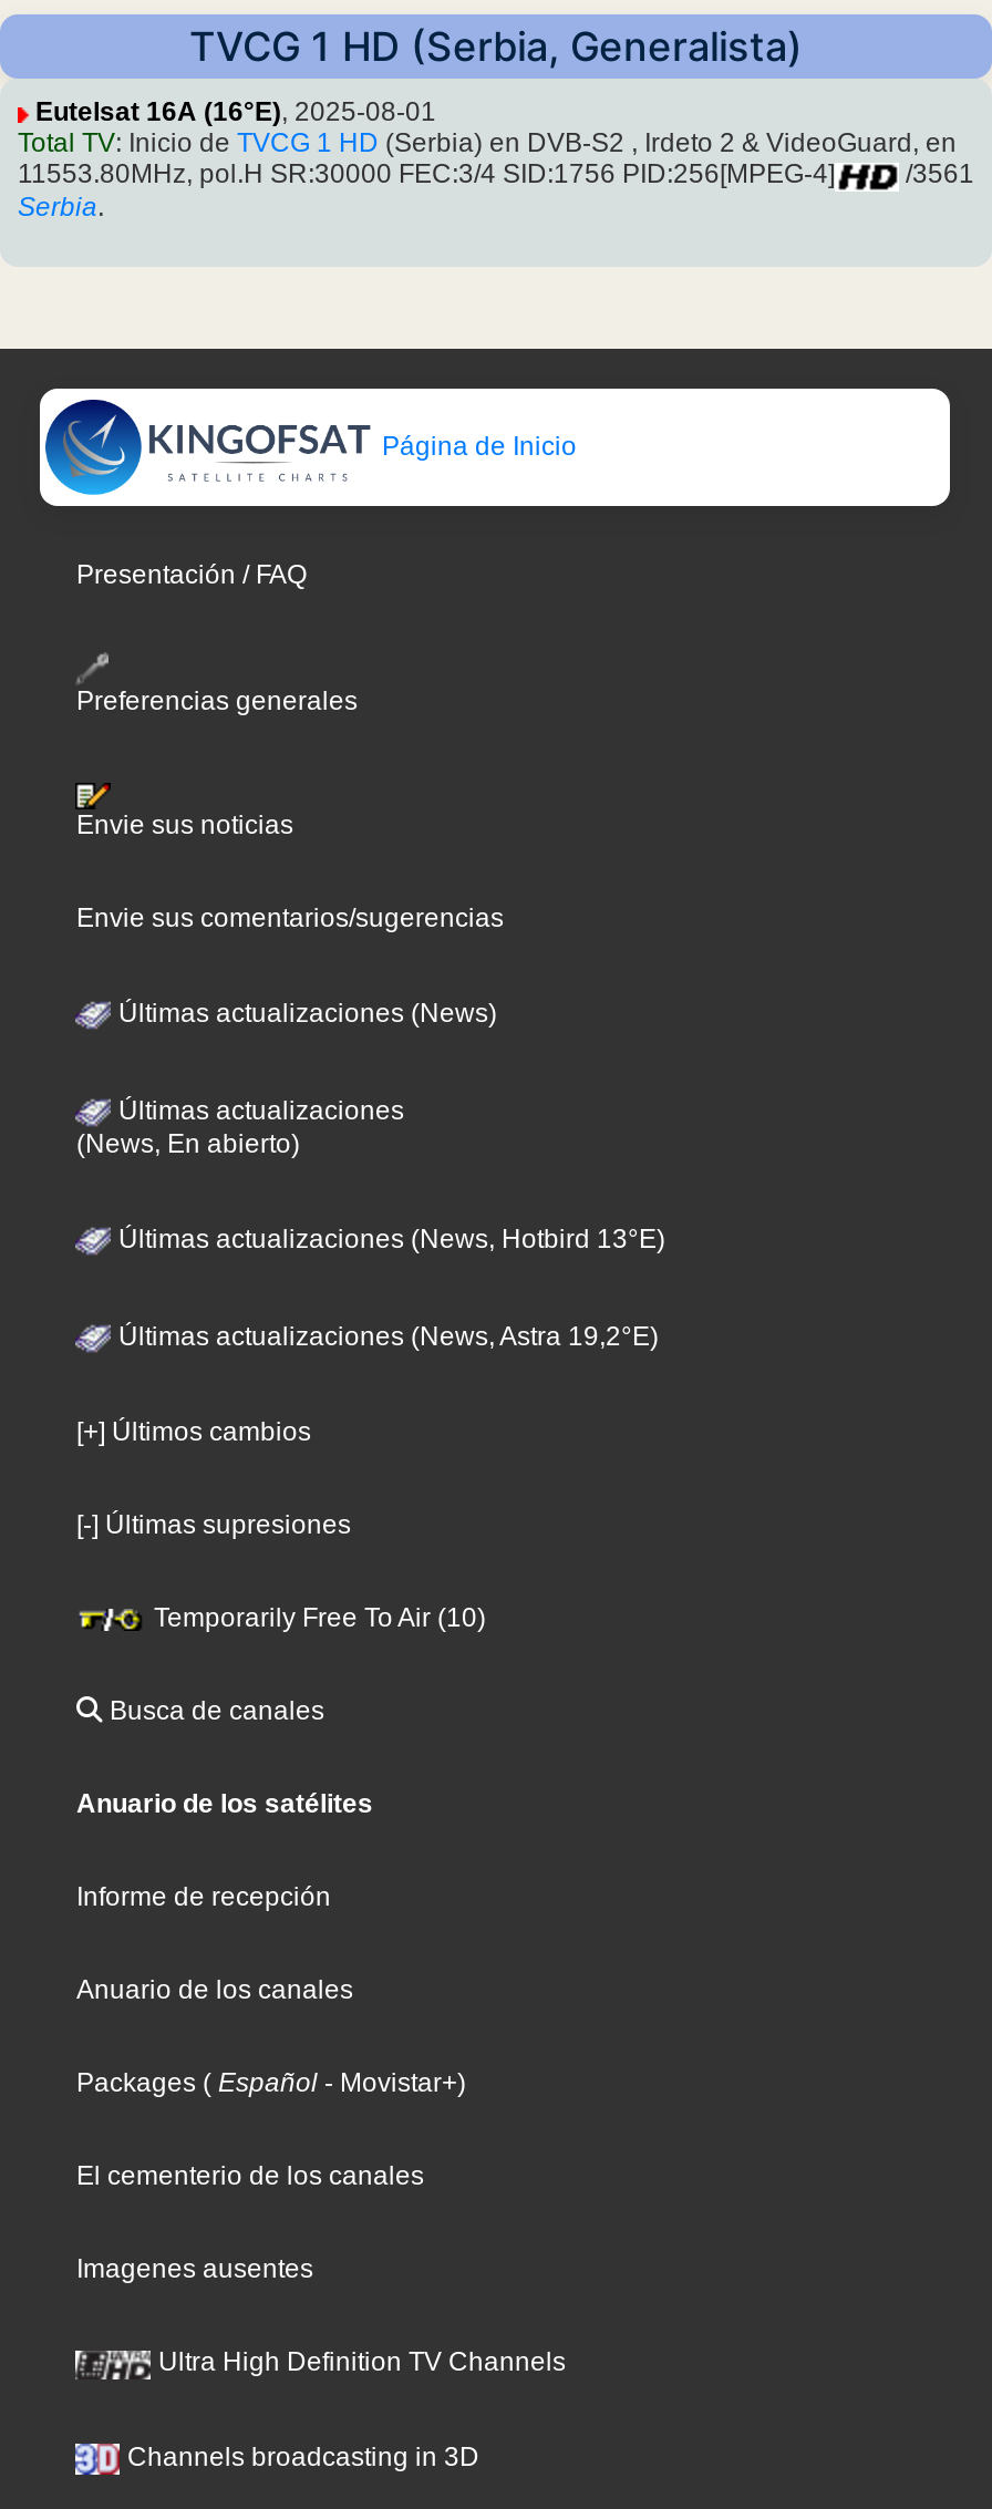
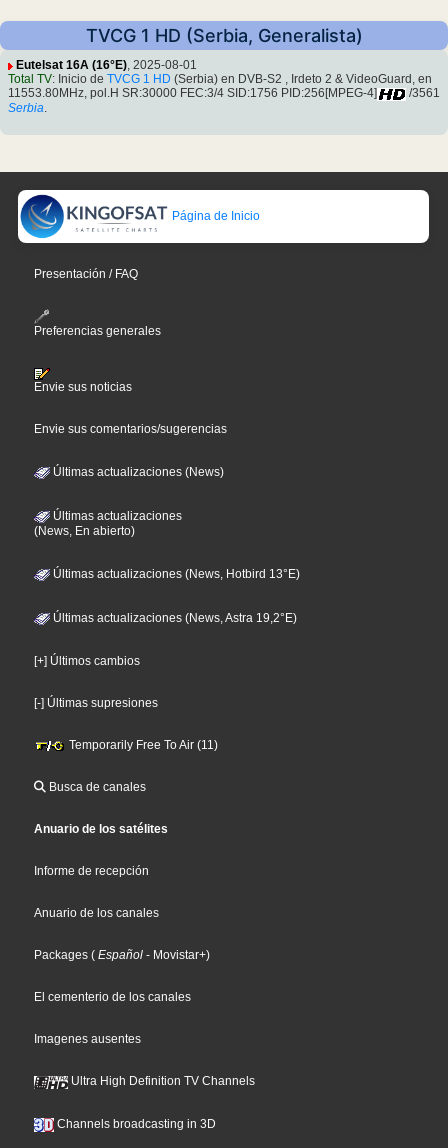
[147,1603,486,1634] Temporarily Free To Air (10) -> [66,738,218,752] Temporarily Free To Air (11)

